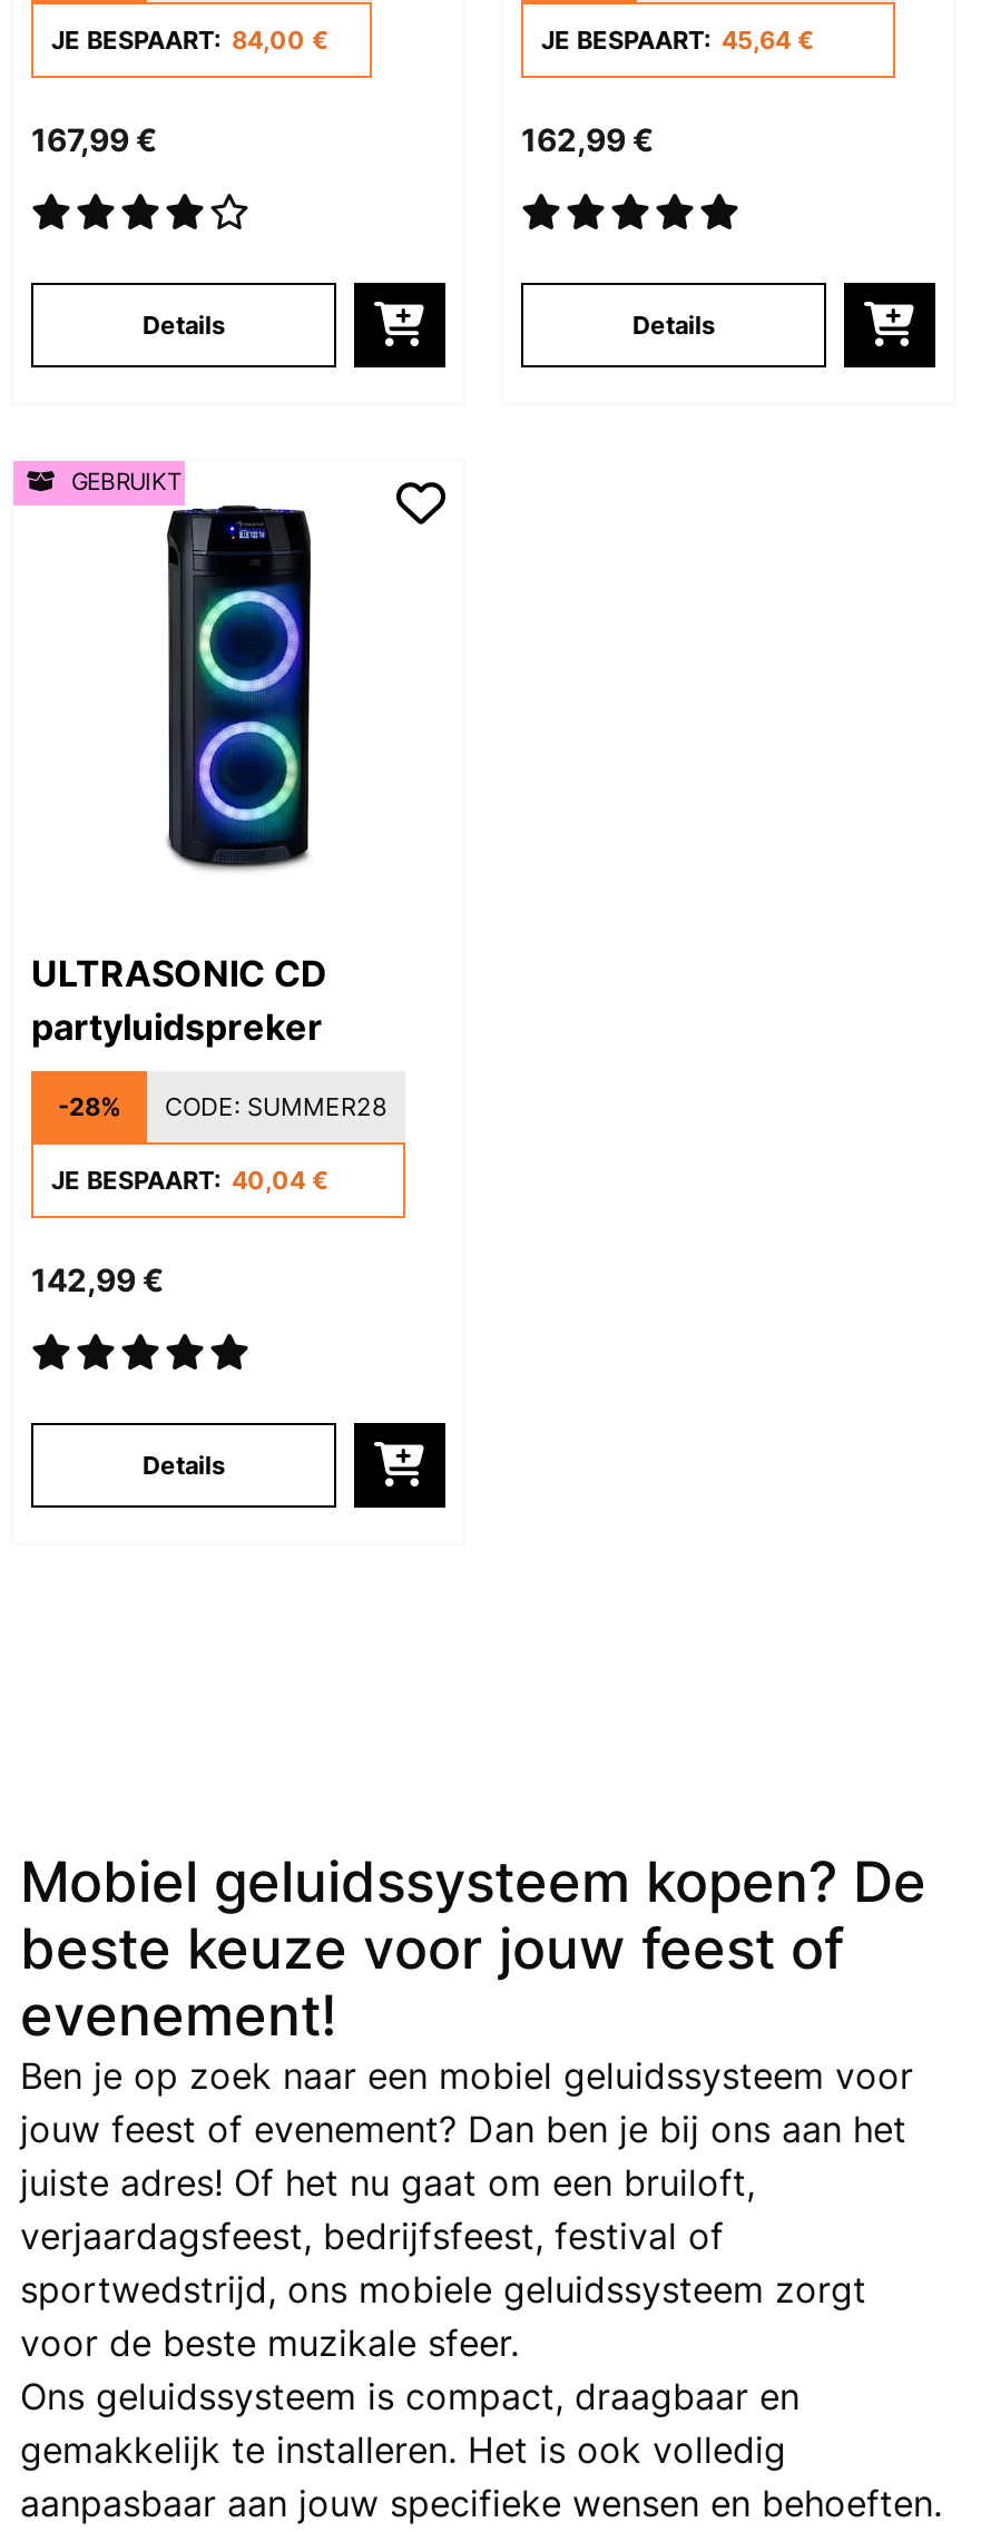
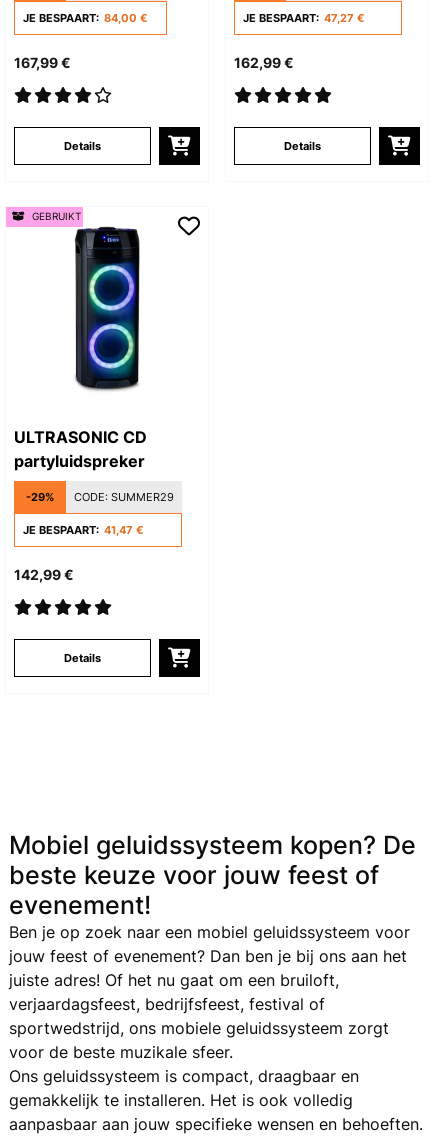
[541,24,815,56] JE BESPAART: 45,64 € -> [243,11,365,25] JE BESPAART: 47,27 €
[58,1091,120,1122] -28% -> [26,490,54,504] -29%
[165,1091,388,1122] CODE: SUMMER28 -> [74,490,174,504] CODE: SUMMER29
[51,1165,330,1196] JE BESPAART: 40,04 € -> [23,523,144,537] JE BESPAART: 41,47 €

